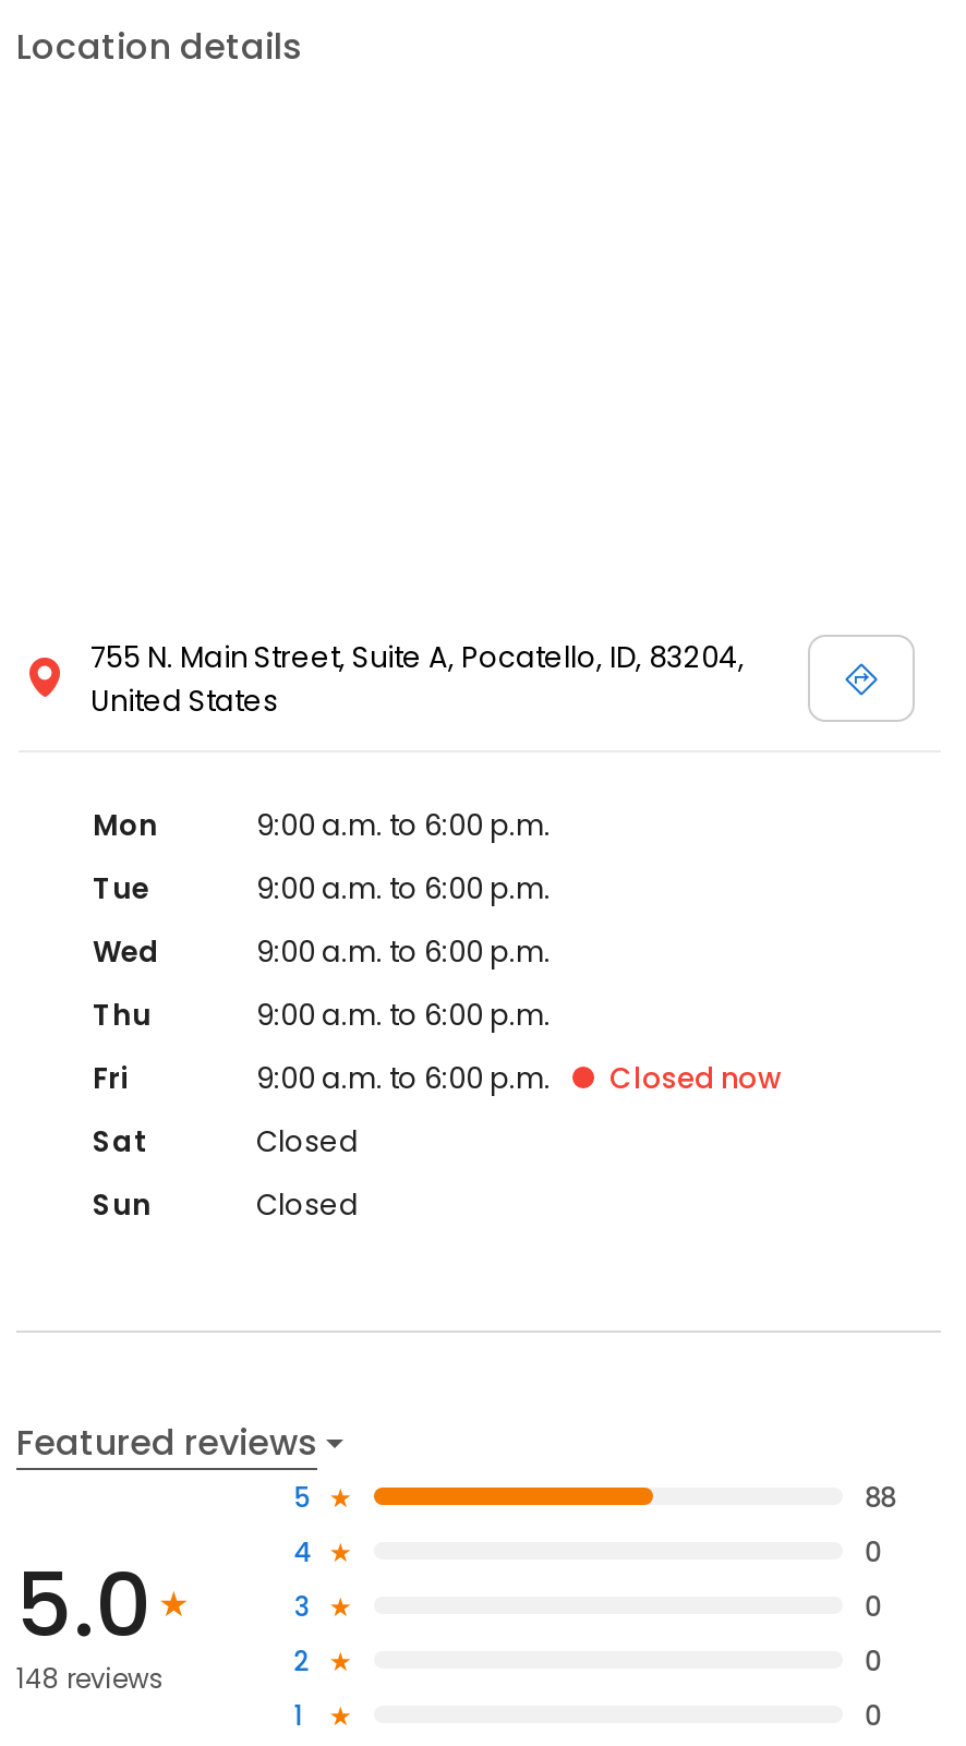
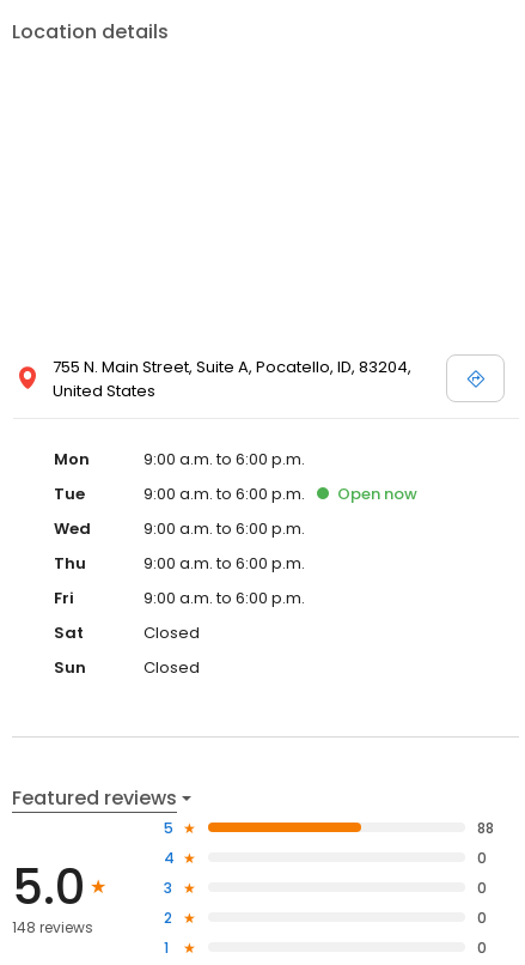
none -> [337,482,417,505] Open now
[609,1058,782,1099] Closed now -> none

